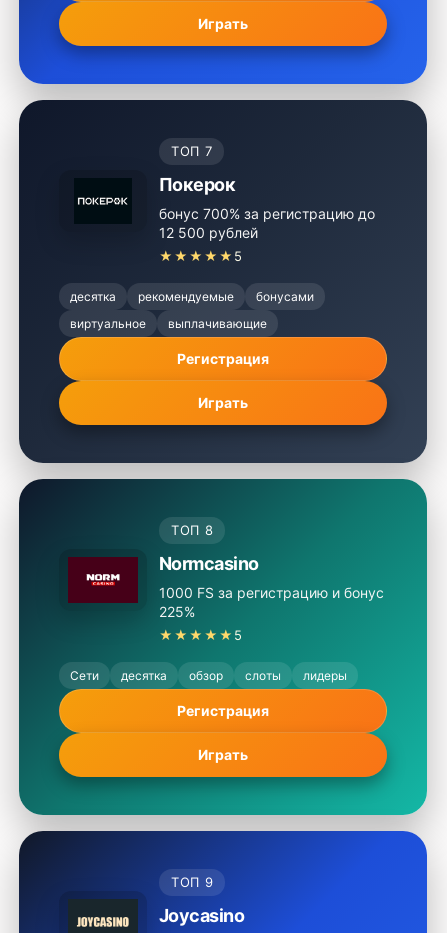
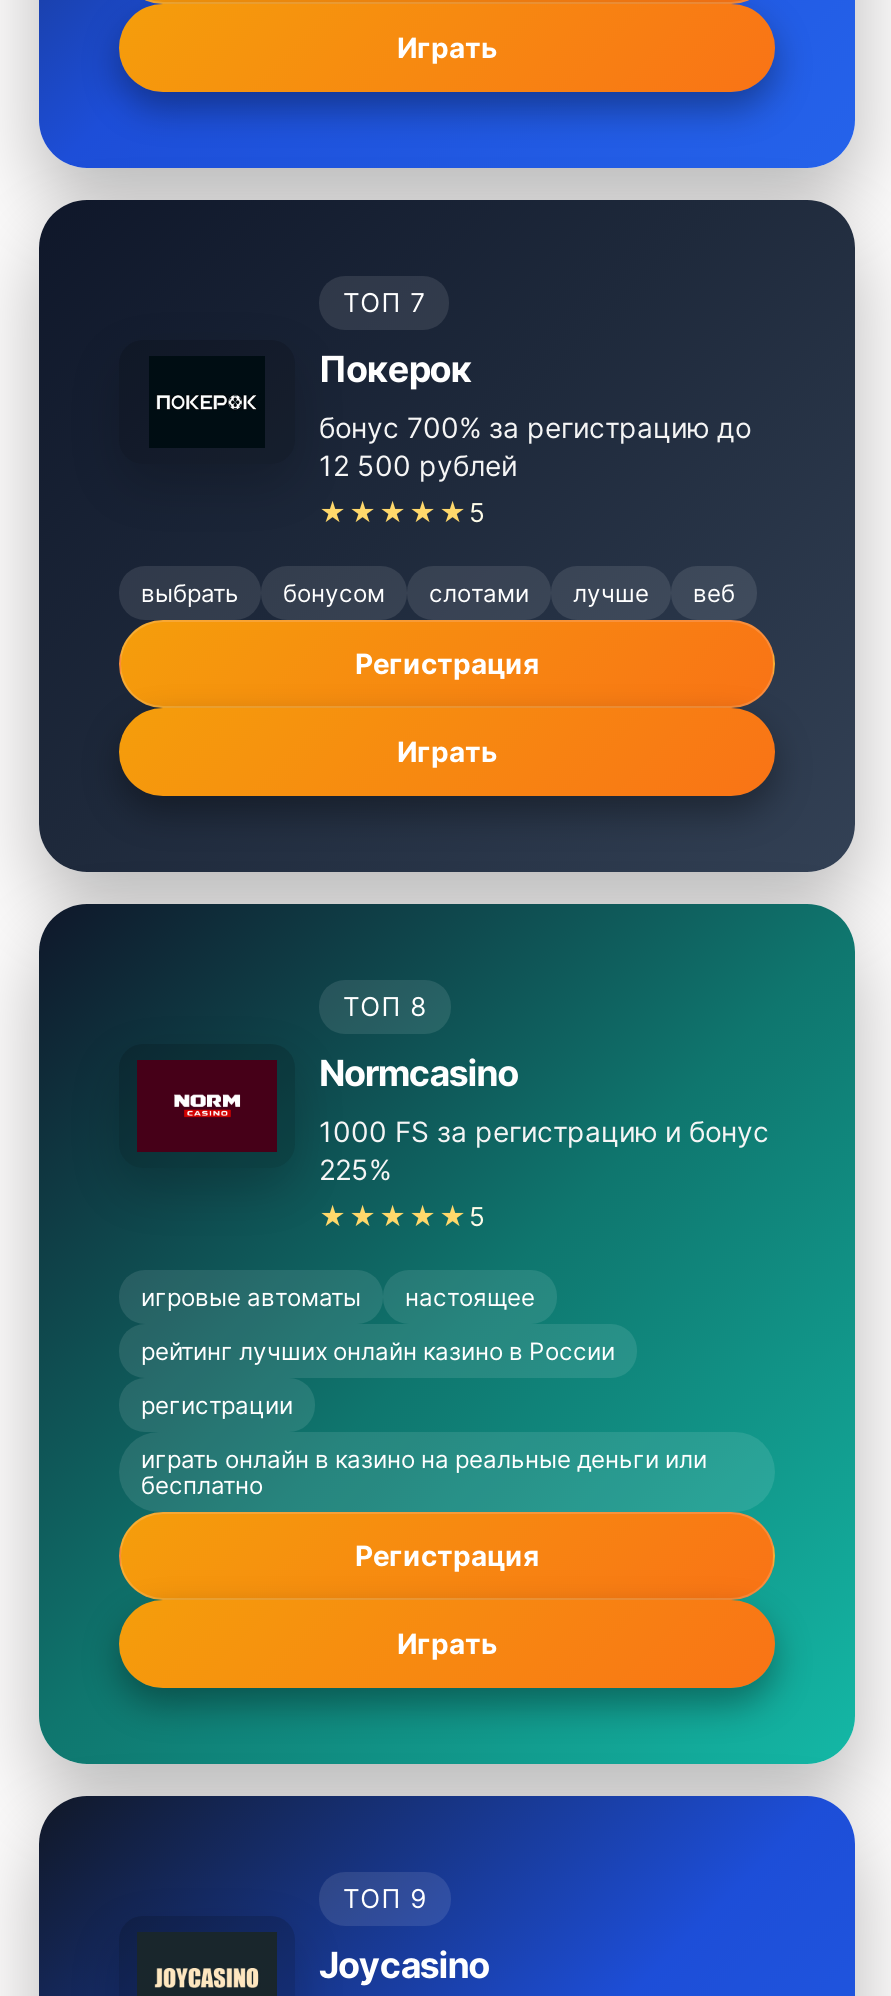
[70,289,314,331] десятка | рекомендуемые | бонусами | виртуальное | выплачивающие -> [141,578,735,608] выбрать | бонусом | слотами | лучше | веб
moved [159,350,384,620] -> [319,646,769,1186]: Регистрация | Играть | ТОП 8 | Normcasino | 1000 FS за регистрацию и бонус | 225%
[70,668,347,683] Сети | десятка | обзор | слоты | лидеры -> [141,1282,707,1500] игровые автоматы | настоящее | рейтинг лучших онлайн казино в России | регистрации | играть онлайн в казино на реальные деньги или | бесплатно

